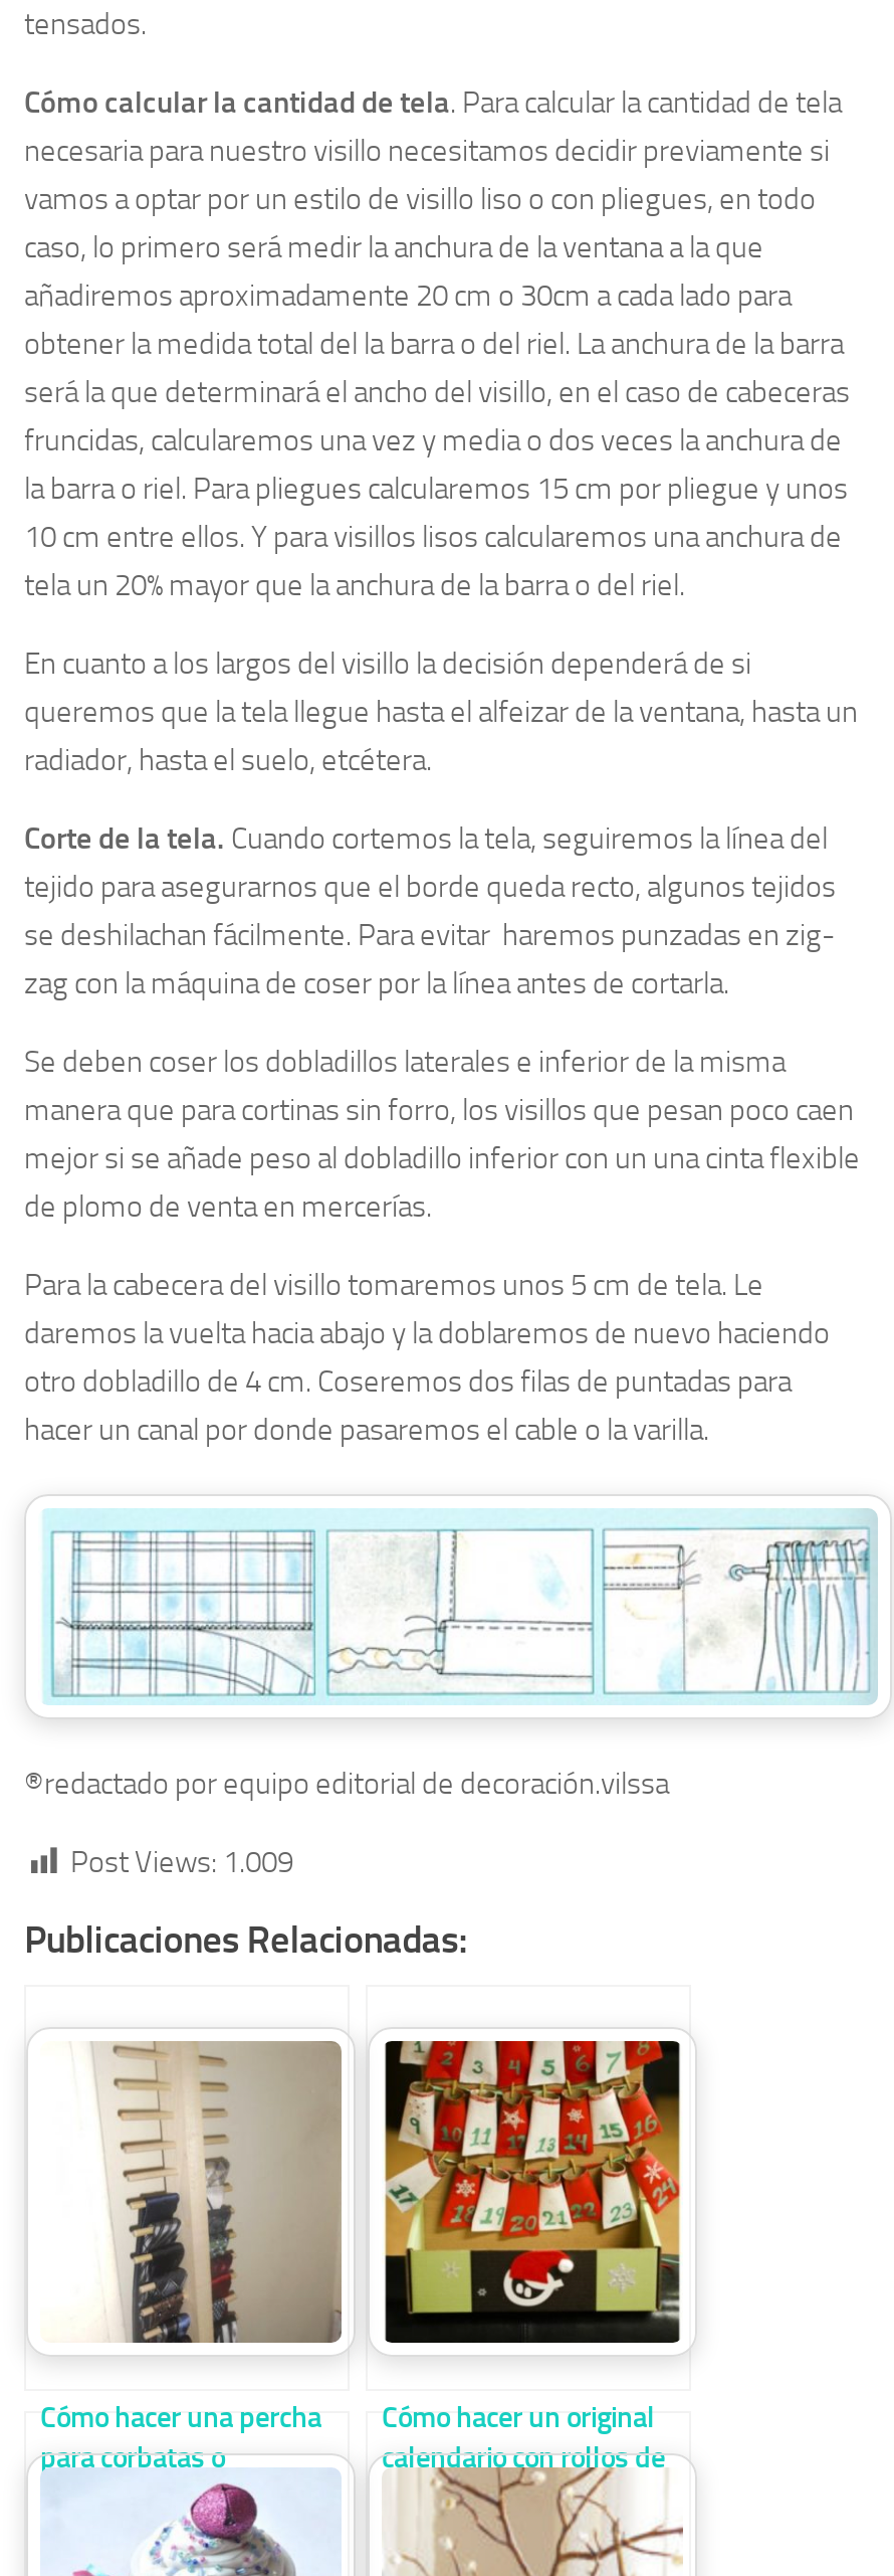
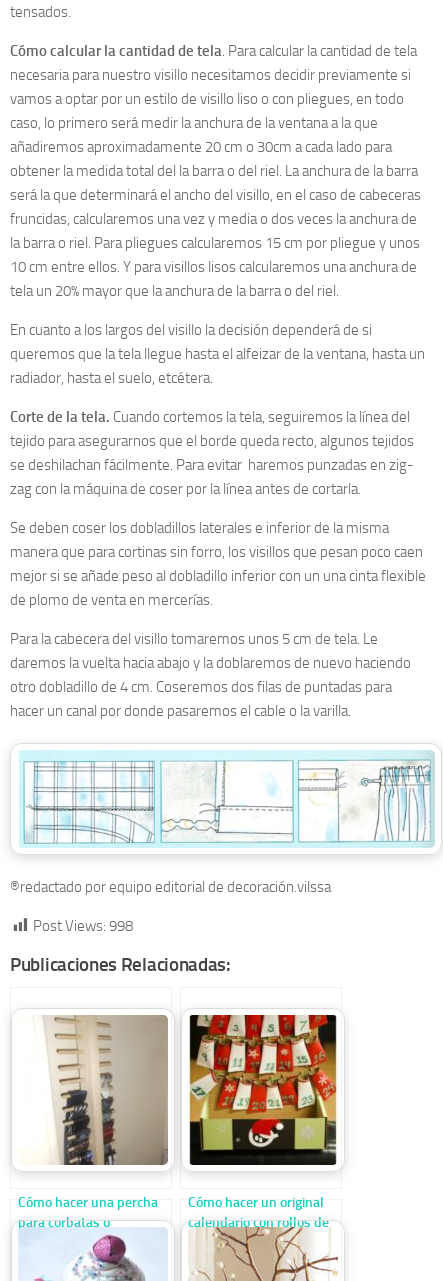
[70,1843,293,1880] Post Views: 1.009 -> [33,917,133,935] Post Views: 998

